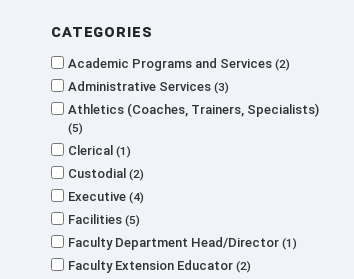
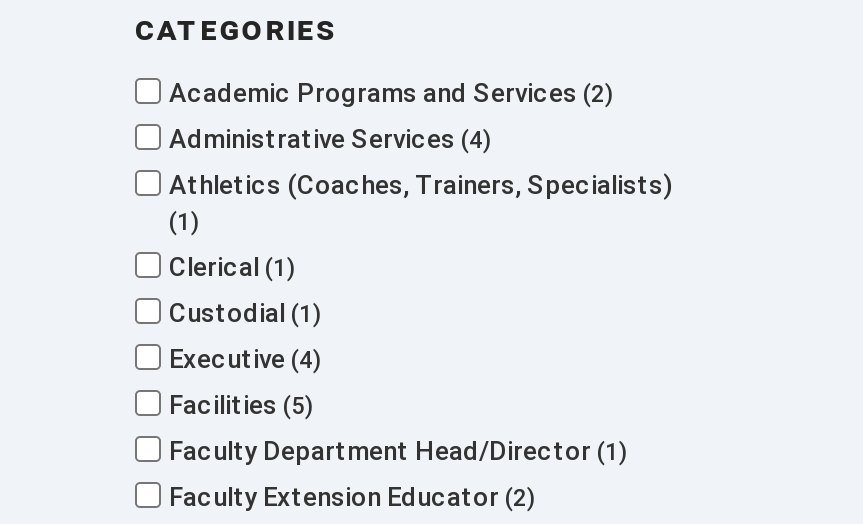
[68,79,225,94] Administrative Services 3 -> [169,124,483,154] Administrative Services 4
[72,121,79,135] 5 -> [177,208,191,236] 1
[68,166,140,181] Custodial 2 -> [169,298,313,328] Custodial 1

